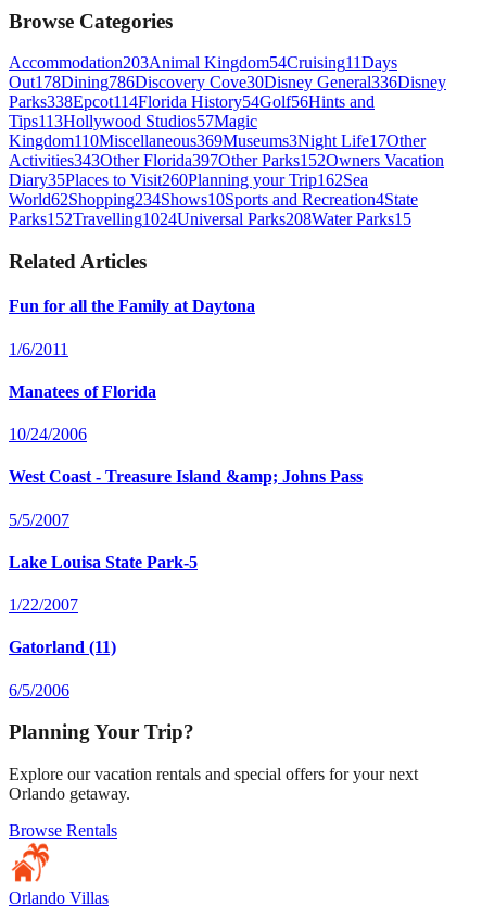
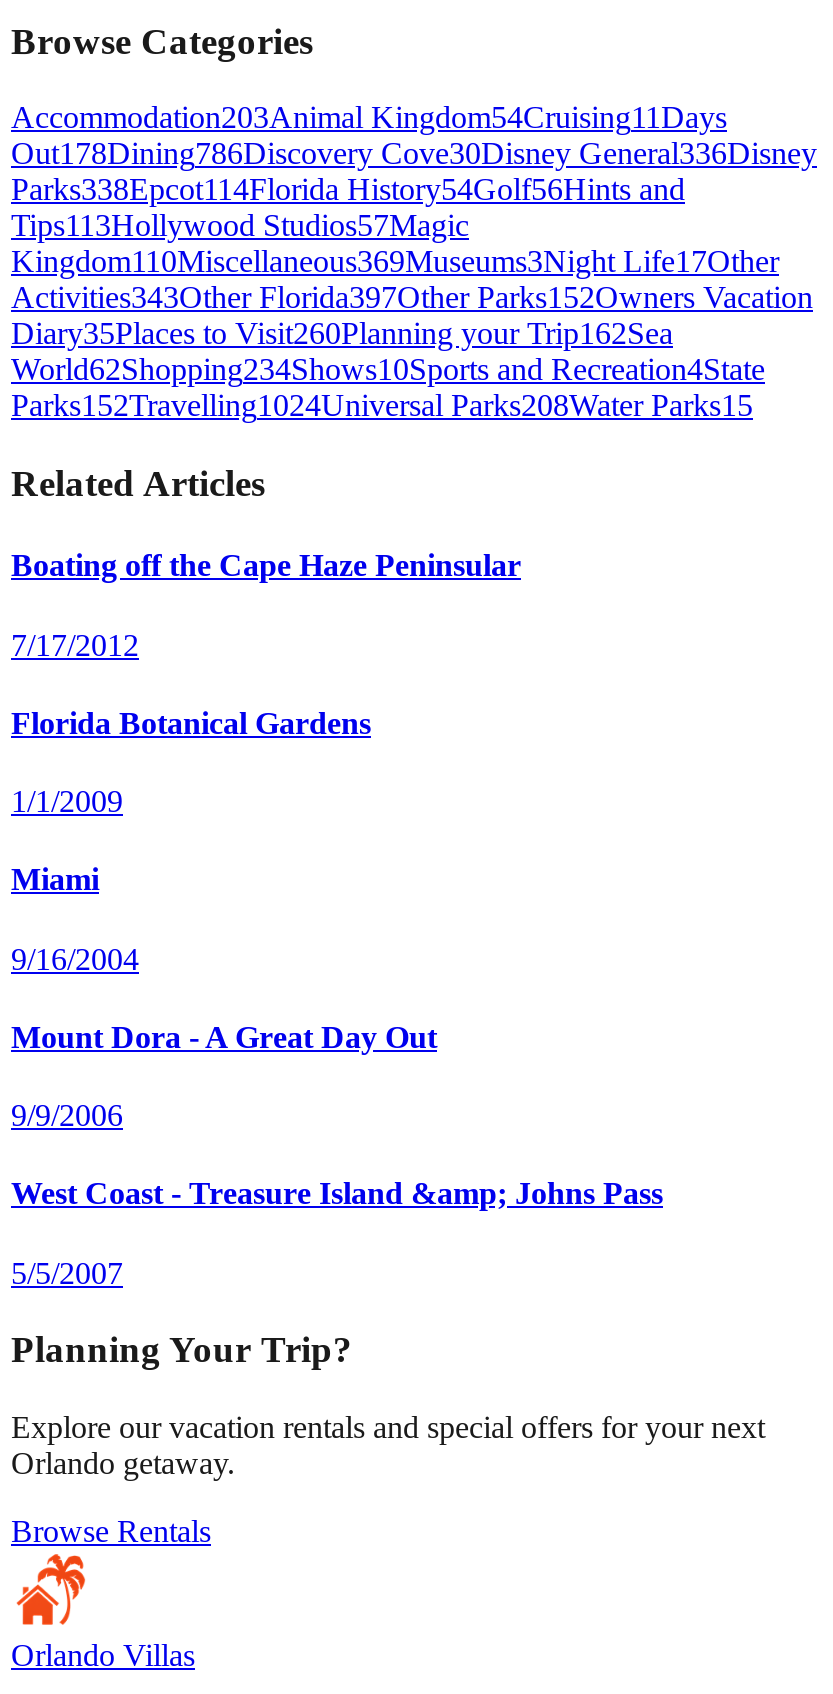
[9,297,255,443] Fun for all the Family at Daytona | 1/6/2011 | Manatees of Florida | 10/24/2006 -> [11,548,521,1132] Boating off the Cape Haze Peninsular | 7/17/2012 | Florida Botanical Gardens | 1/1/2009 | Miami | 9/16/2004 | Mount Dora - A Great Day Out | 9/9/2006
moved [9,467,363,529] -> [11,1177,663,1289]: West Coast - Treasure Island &amp; Johns Pass | 5/5/2007
[9,553,198,699] Lake Louisa State Park-5 | 1/22/2007 | Gatorland (11) | 6/5/2006 -> none

